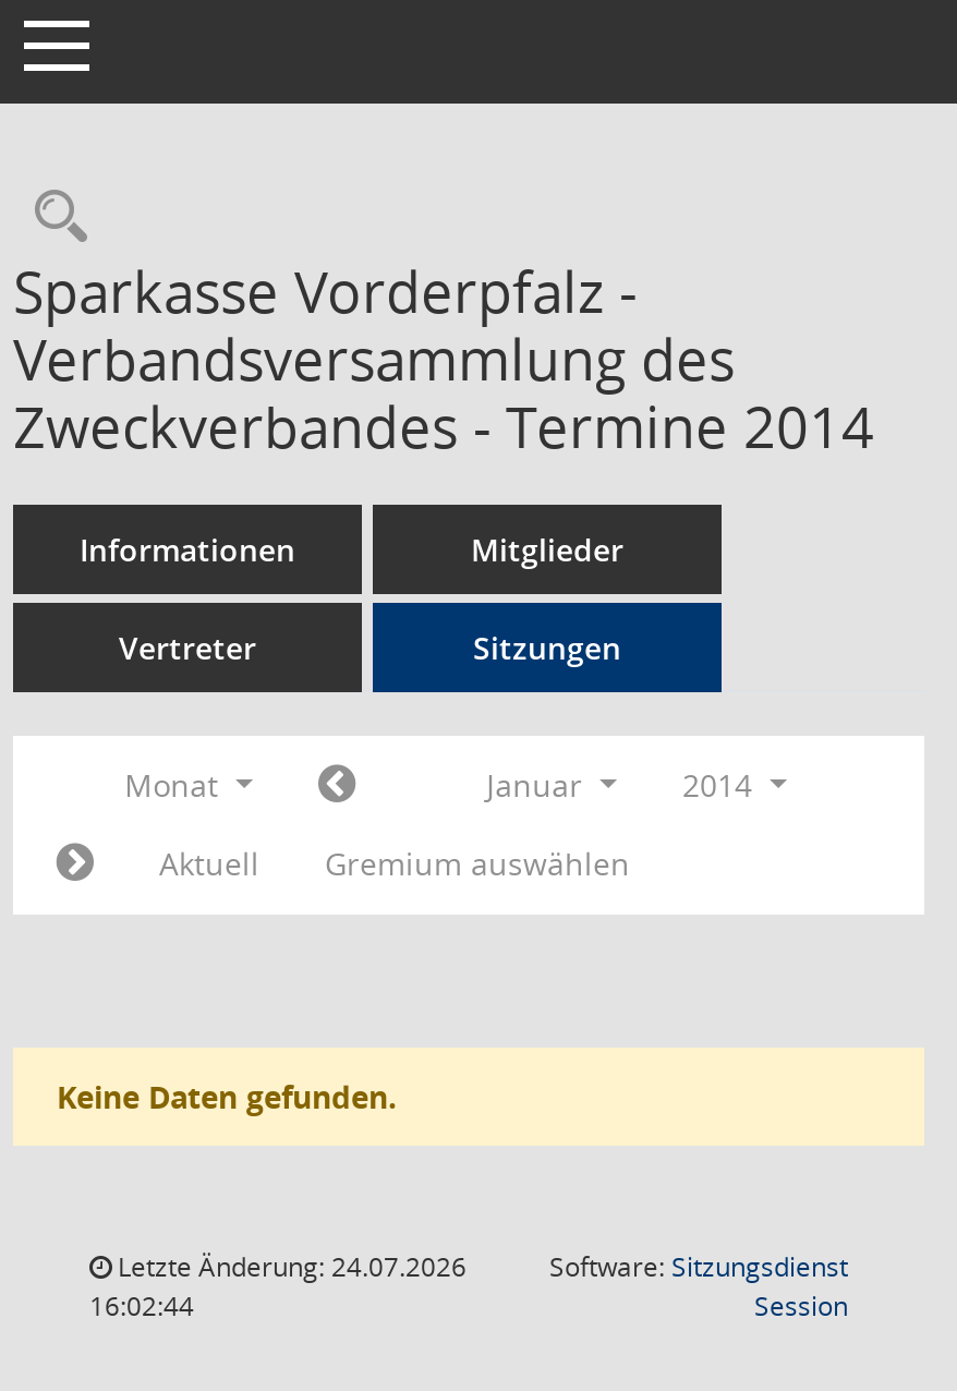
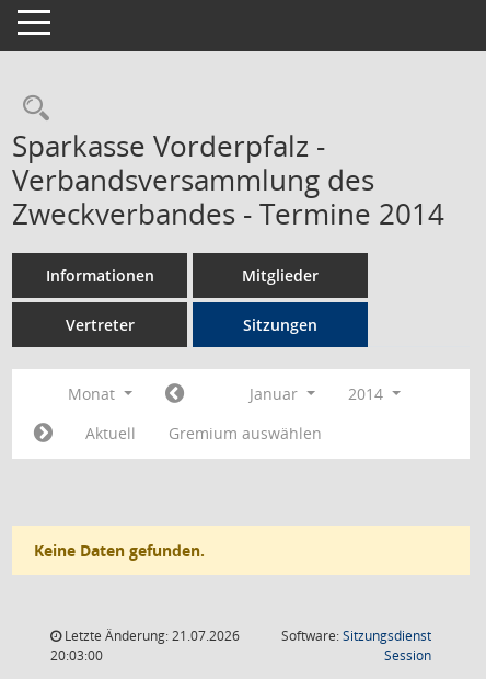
[111,1248,467,1285] Letzte Änderung: 24.07.2026 -> [61,626,240,645] Letzte Änderung: 21.07.2026
[89,1287,194,1325] 16:02:44 -> [50,646,103,665] 20:03:00

